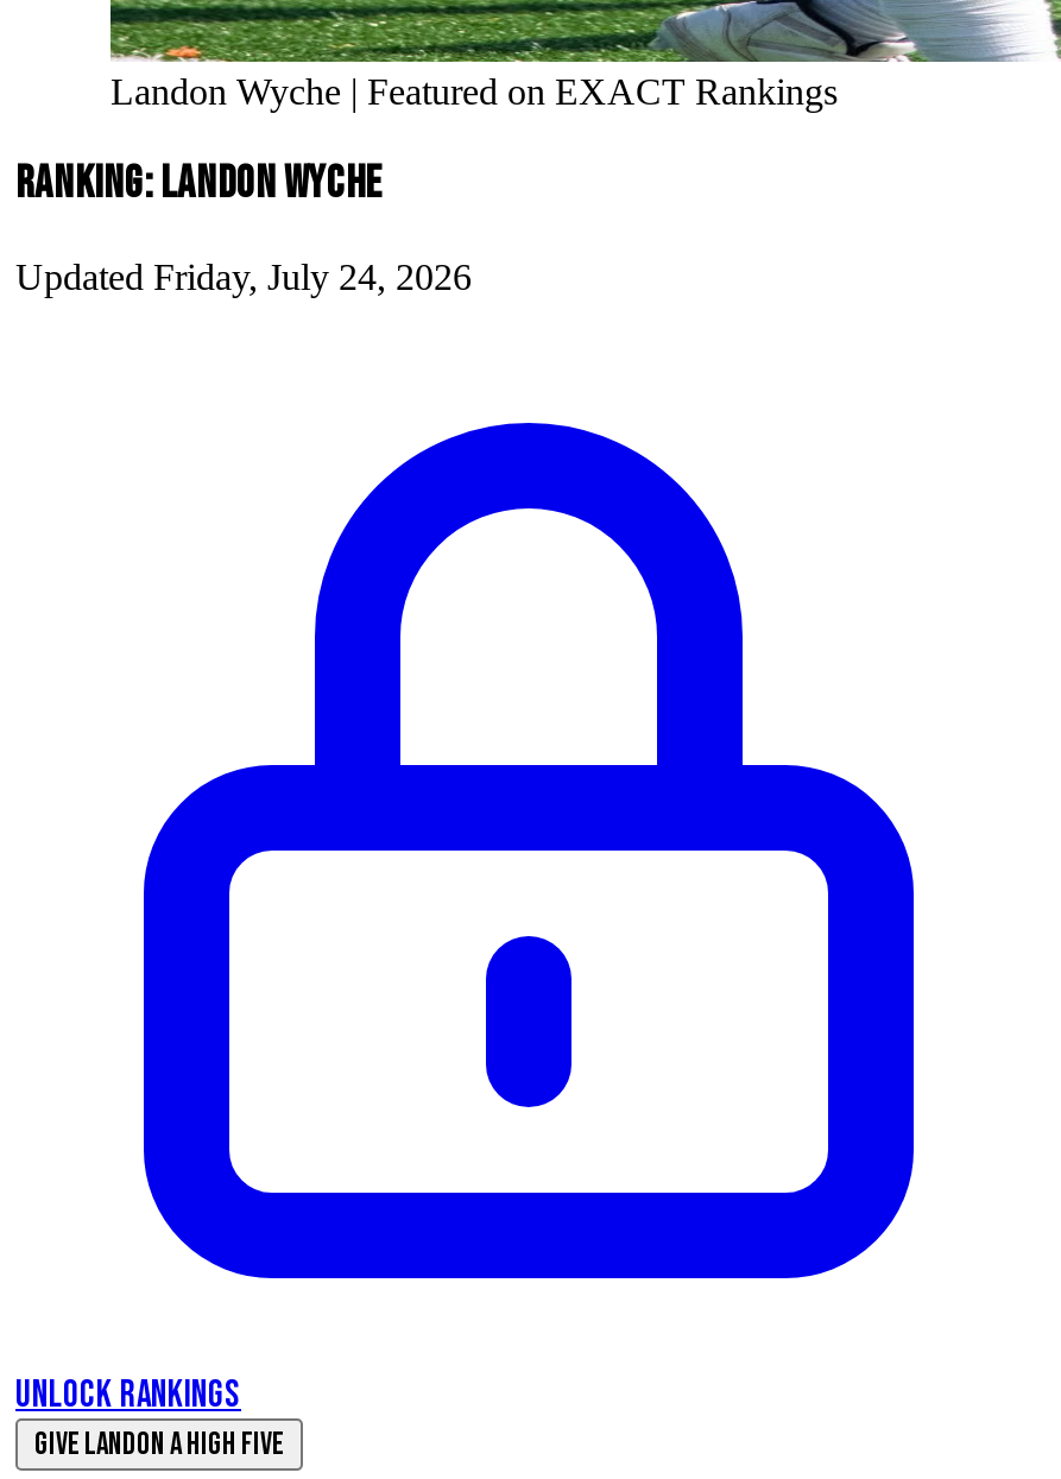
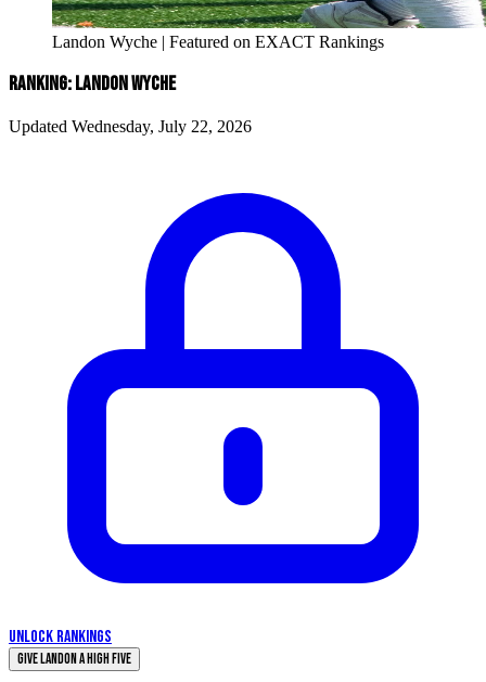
[15,257,472,297] Updated Friday, July 24, 2026 -> [9,117,252,136] Updated Wednesday, July 22, 2026

